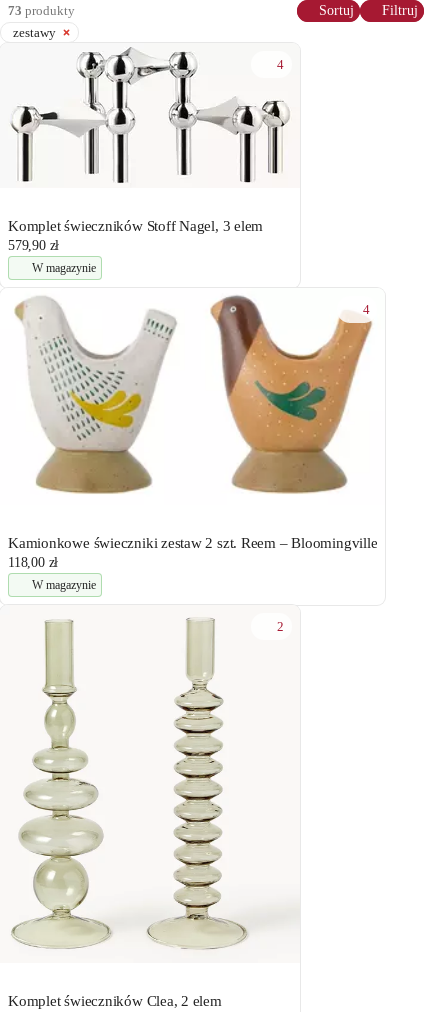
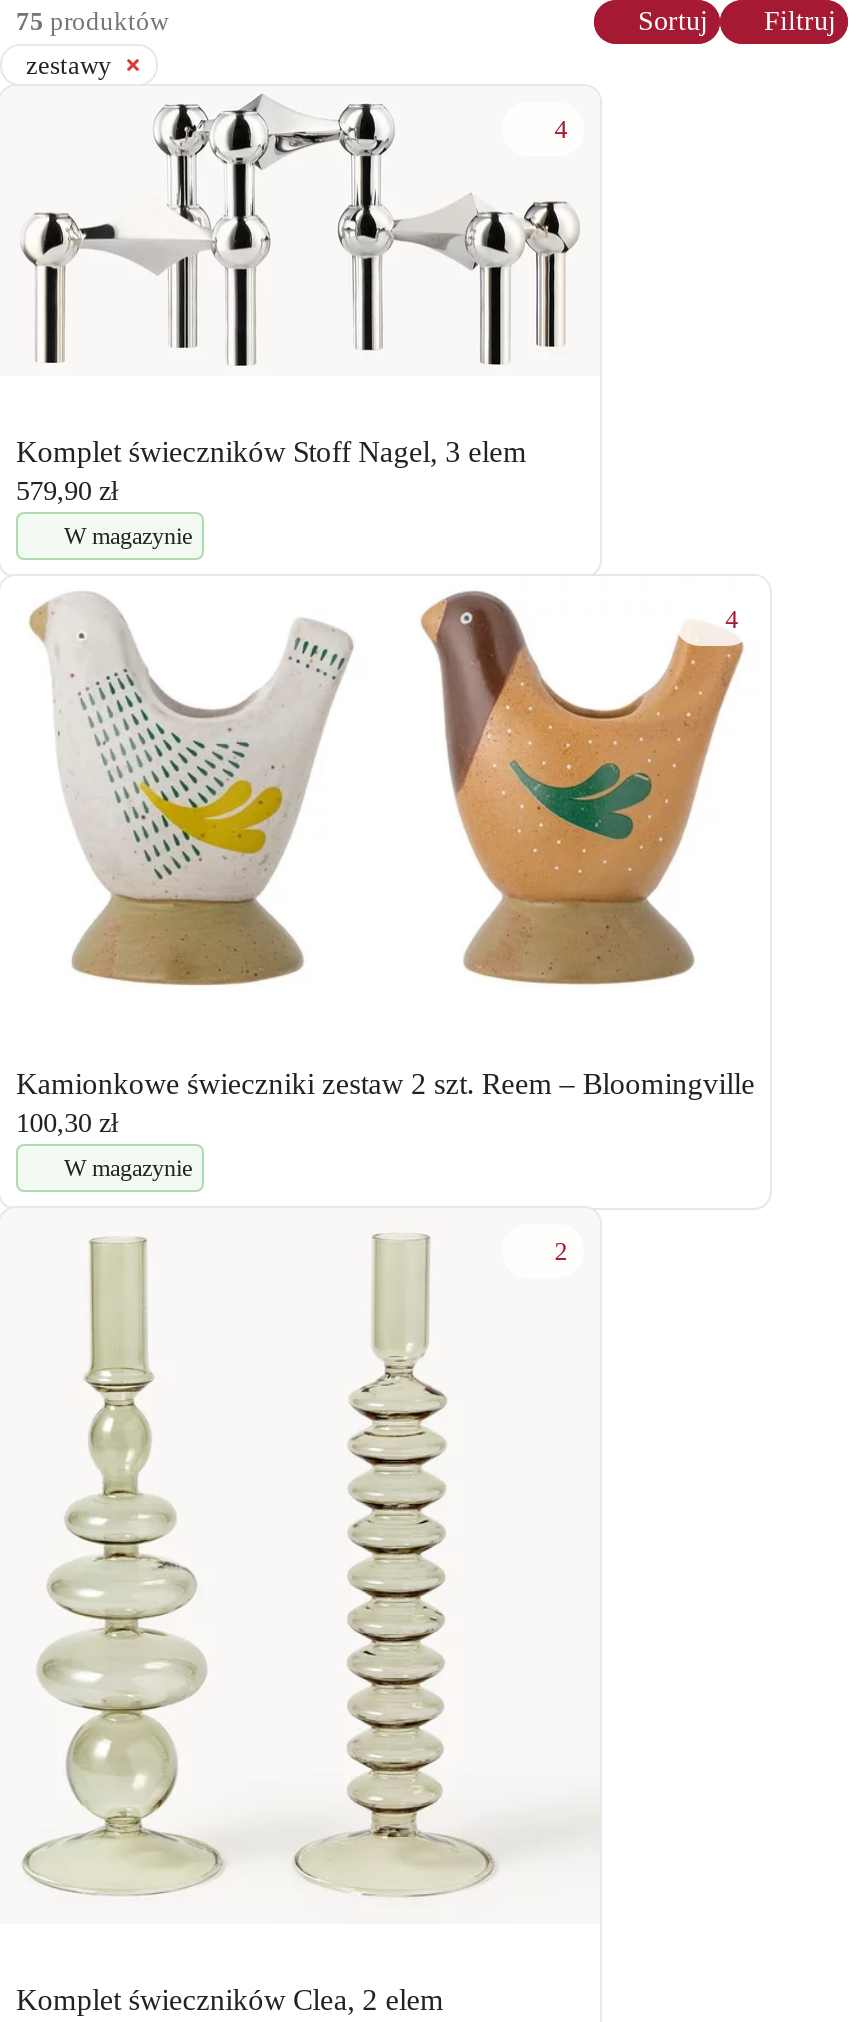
[8,3,75,18] 73 produkty -> [16,6,168,36] 75 produktów
[8,555,58,570] 118,00 zł -> [16,1108,118,1138] 100,30 zł

